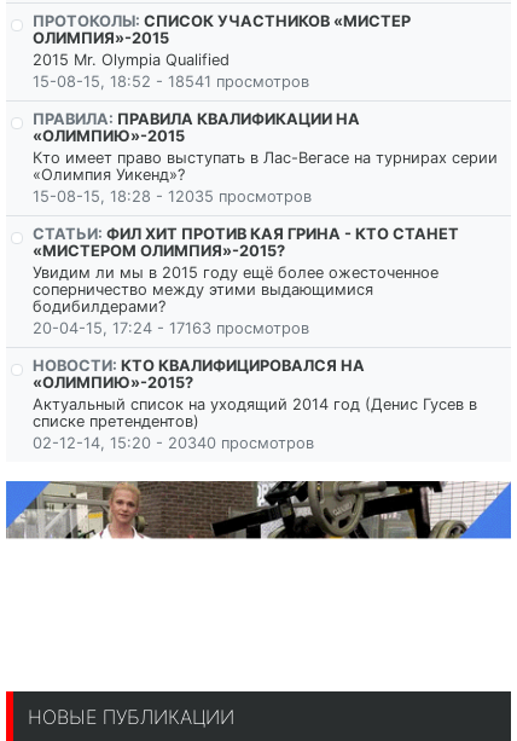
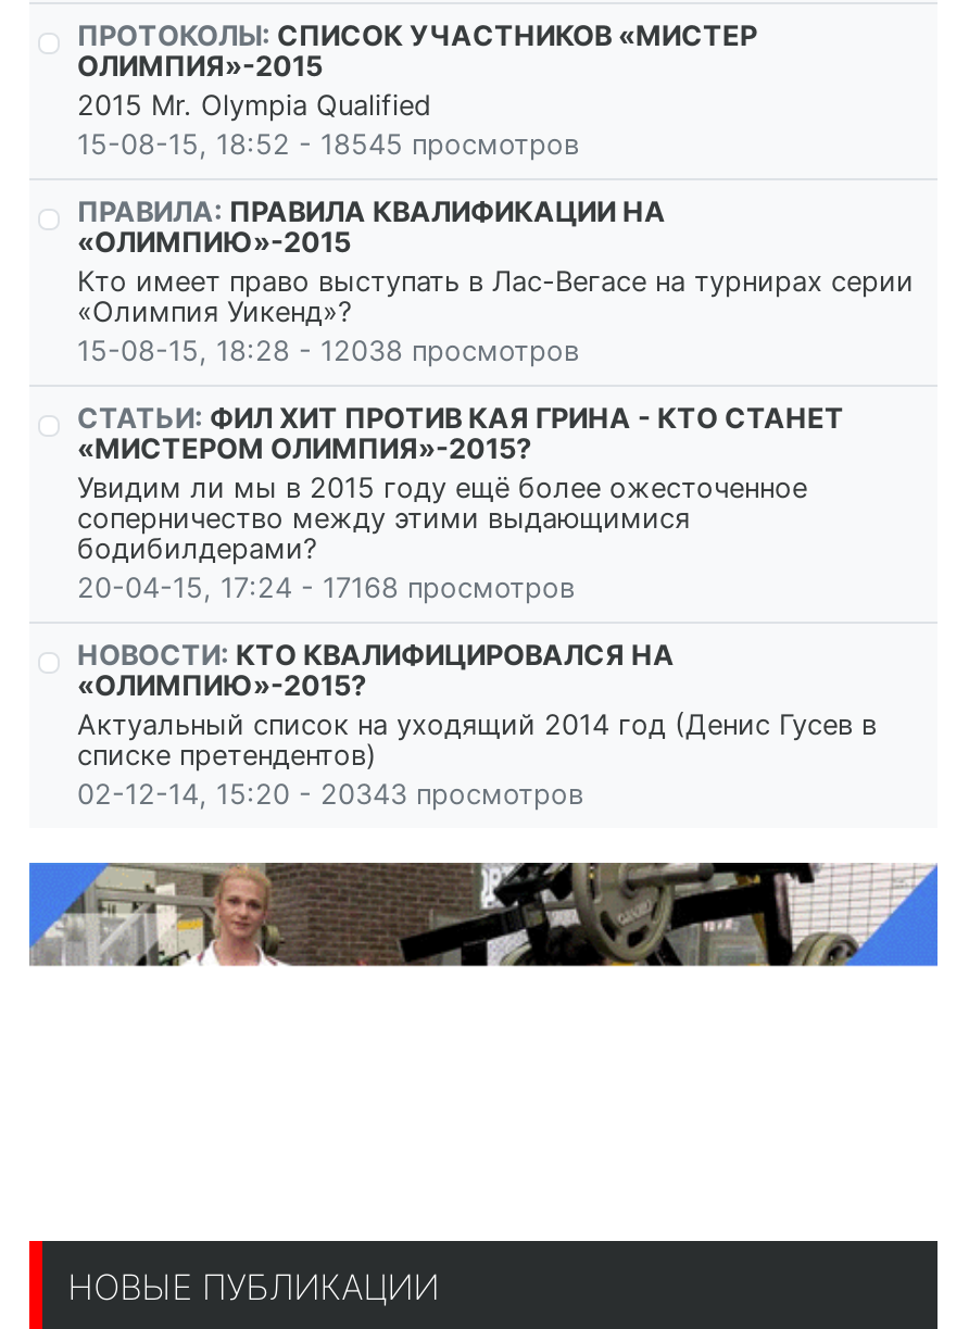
[33,73,309,91] 15-08-15, 18:52 - 18541 просмотров -> [77,128,579,161] 15-08-15, 18:52 - 18545 просмотров
[33,187,312,205] 15-08-15, 18:28 - 12035 просмотров -> [77,335,579,367] 15-08-15, 18:28 - 12038 просмотров
[33,319,309,337] 20-04-15, 17:24 - 17163 просмотров -> [77,572,575,604] 20-04-15, 17:24 - 17168 просмотров
[33,434,314,452] 02-12-14, 15:20 - 20340 просмотров -> [77,778,583,811] 02-12-14, 15:20 - 20343 просмотров

